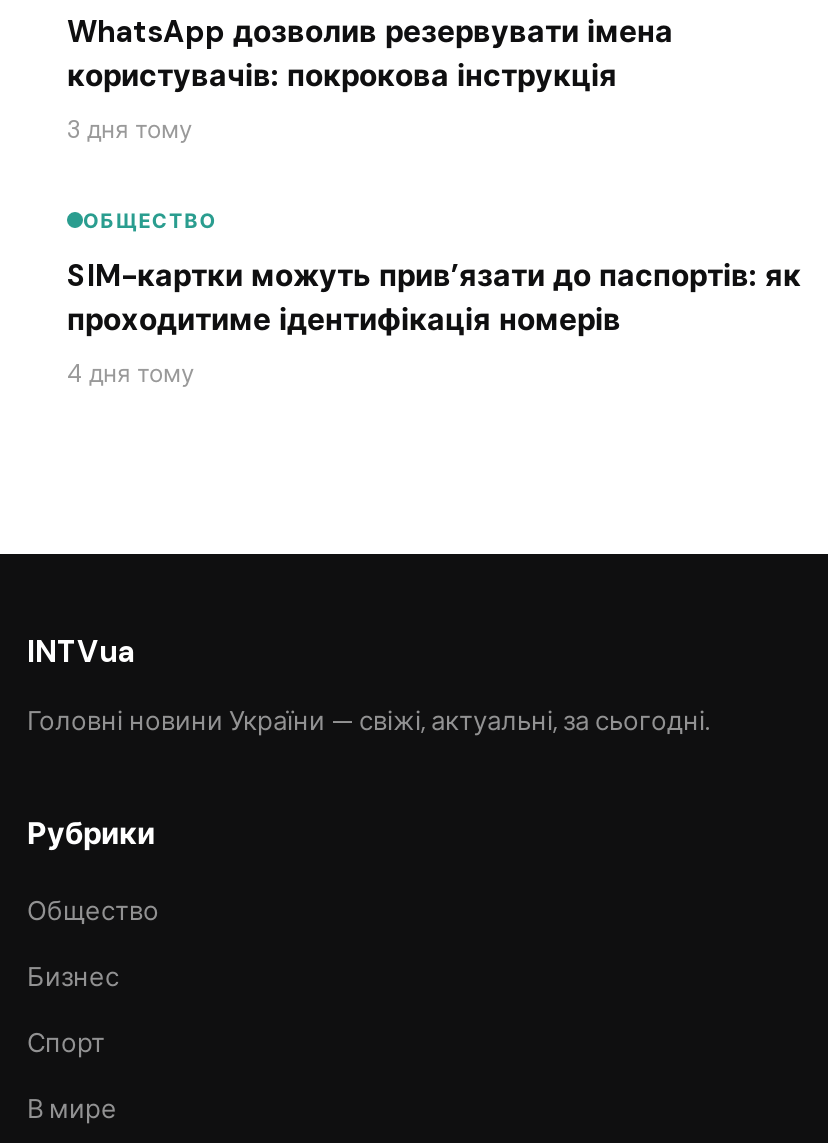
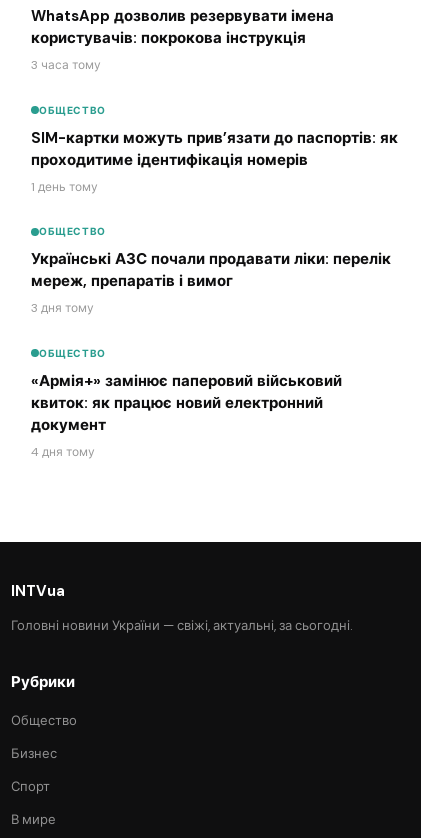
[67,115,193,147] 3 дня тому -> [31,57,101,73] 3 часа тому
none -> [31,179,391,435] 1 день тому | ОБЩЕСТВО | Українські АЗС почали продавати ліки: перелік | мереж, препаратів і вимог | 3 дня тому | ОБЩЕСТВО | «Армія+» замінює паперовий військовий | квиток: як працює новий електронний | документ

